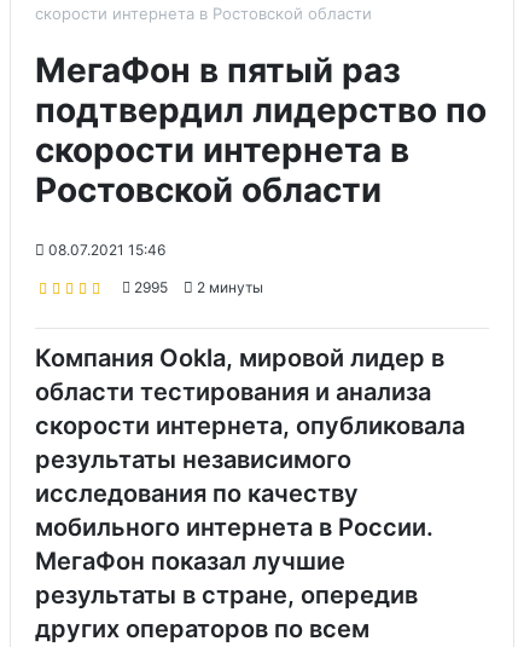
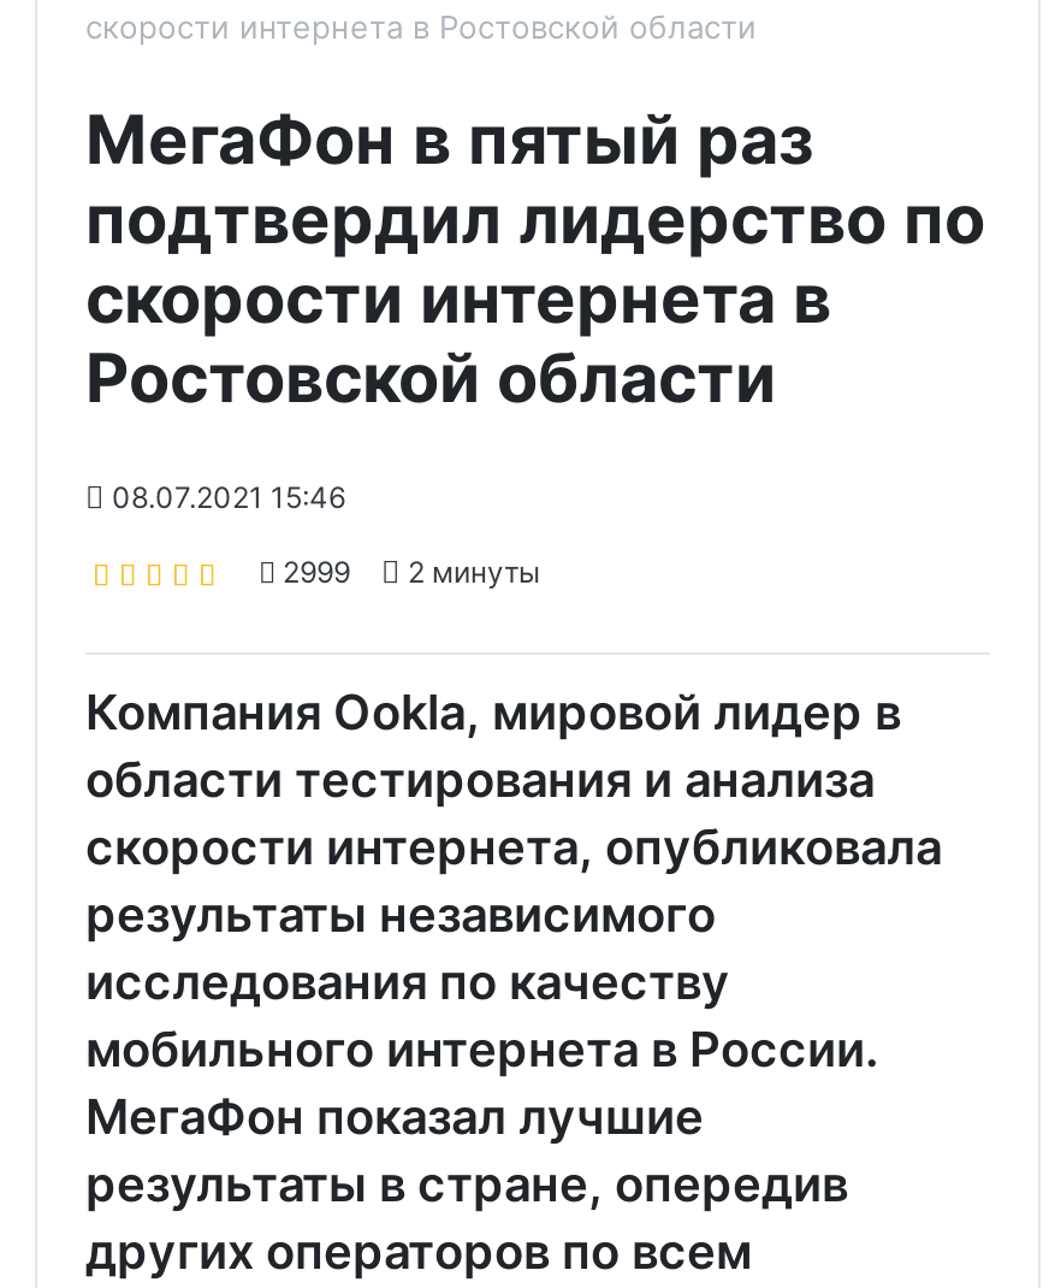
[130,279,168,297] 2995 -> [275,554,350,591] 2999

